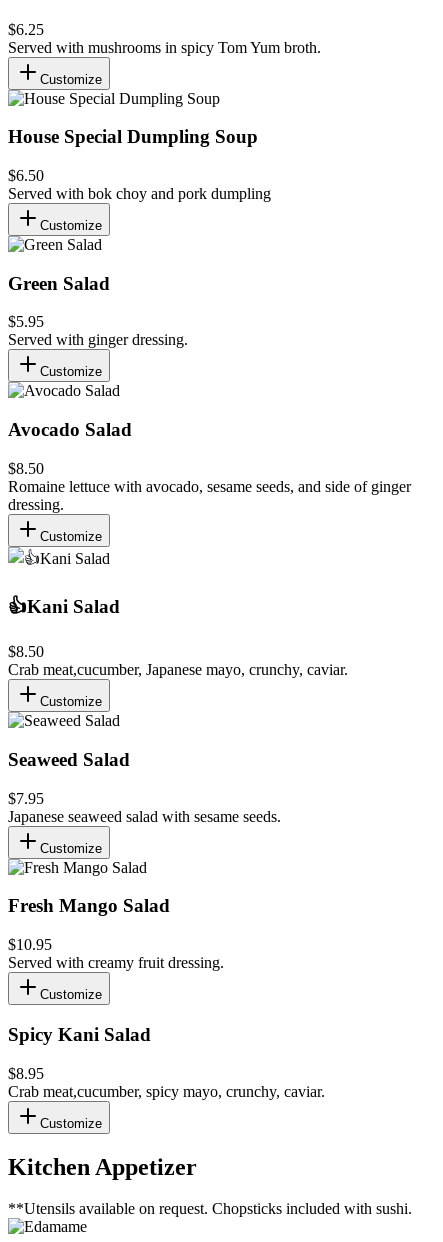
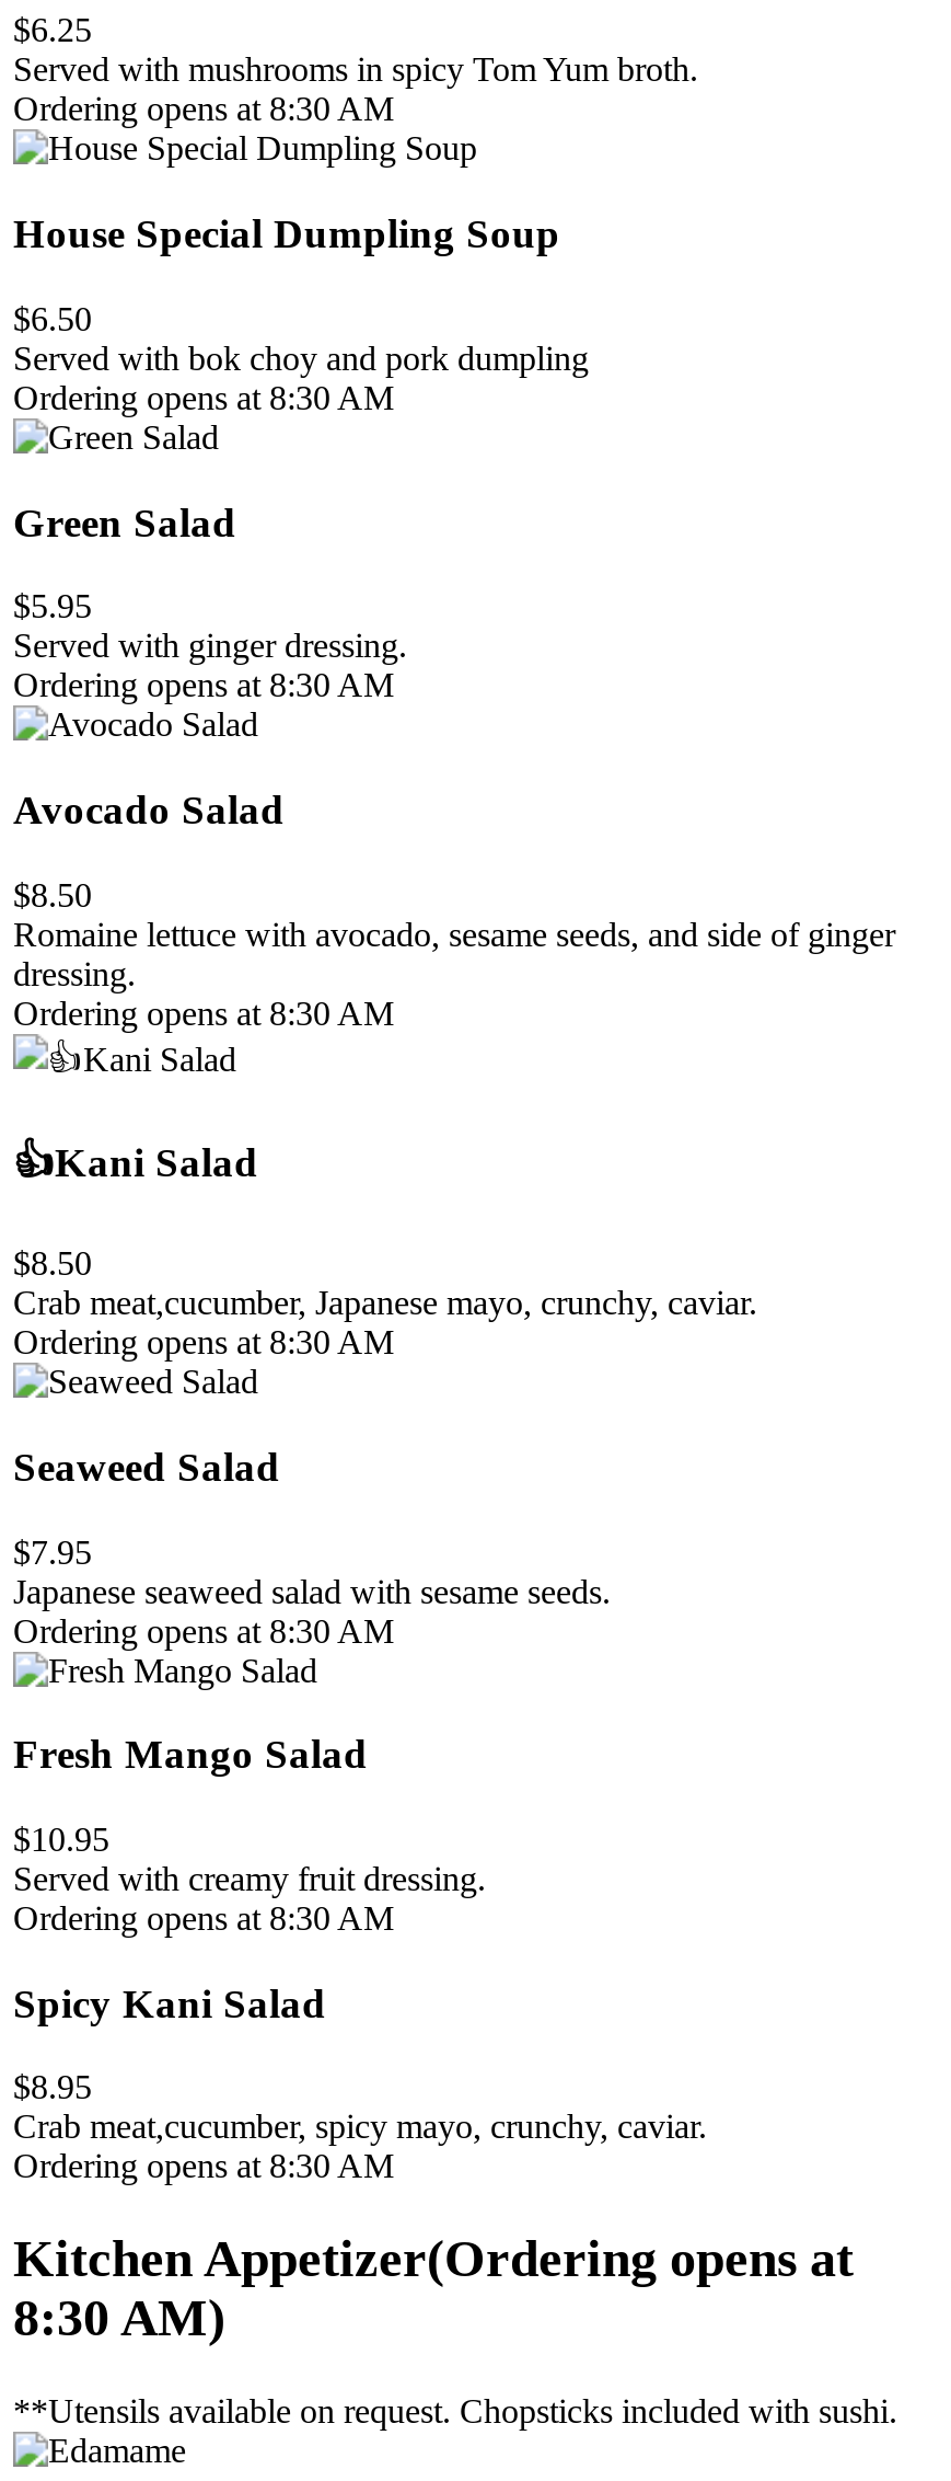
[40,72,102,87] Customize -> [13,91,394,128] Ordering opens at 8:30 AM
[40,218,102,233] Customize -> [13,379,394,416] Ordering opens at 8:30 AM
[40,364,102,379] Customize -> [13,667,394,704] Ordering opens at 8:30 AM
[40,529,102,544] Customize -> [13,994,394,1032] Ordering opens at 8:30 AM
[40,694,102,709] Customize -> [13,1324,394,1361] Ordering opens at 8:30 AM
[40,841,102,856] Customize -> [13,1612,394,1649] Ordering opens at 8:30 AM
[40,987,102,1002] Customize -> [13,1900,394,1937] Ordering opens at 8:30 AM
[40,1116,102,1131] Customize -> [13,2148,394,2185] Ordering opens at 8:30 AM
[8,1153,197,1179] Kitchen Appetizer -> [13,2231,854,2347] Kitchen Appetizer(Ordering opens at | 8:30 AM)

